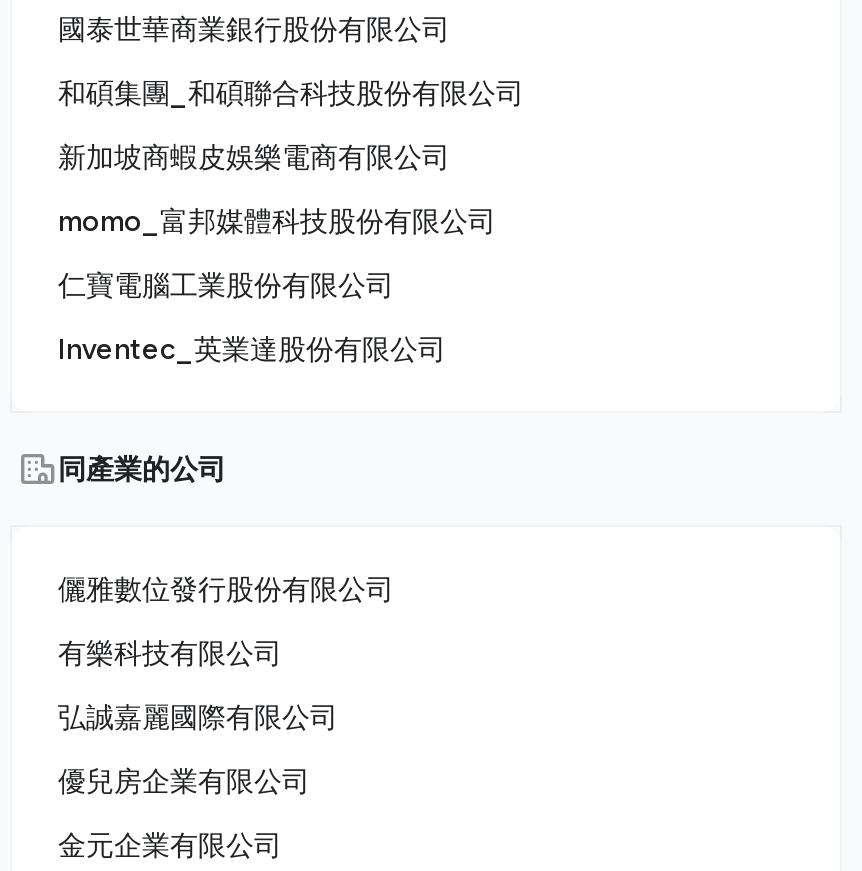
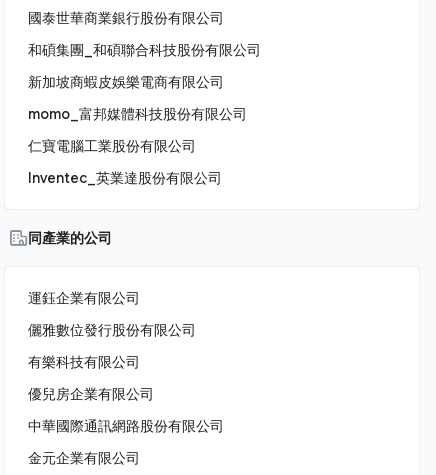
none -> [28,289,140,306] 運鈺企業有限公司
[58,699,338,733] 弘誠嘉麗國際有限公司 -> none
none -> [28,417,224,434] 中華國際通訊網路股份有限公司

